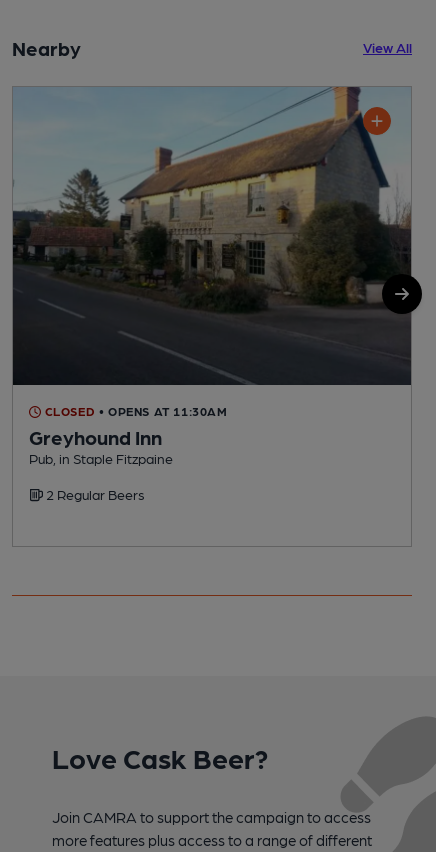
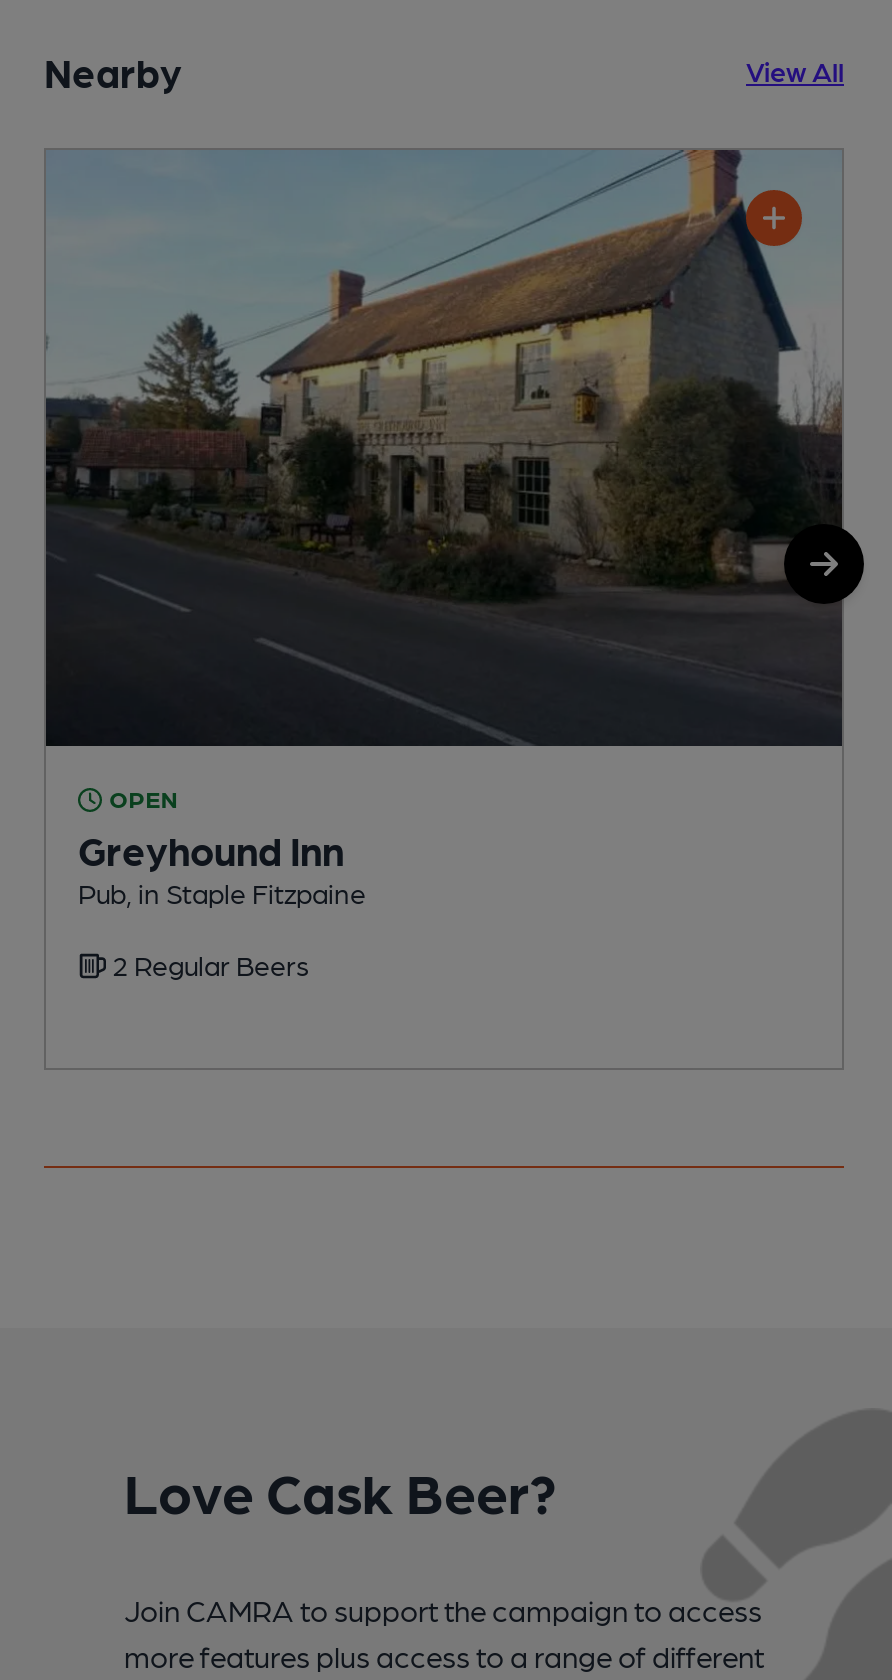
[41,404,228,418] CLOSED • OPENS AT 11:30AM -> [102,785,178,813] OPEN

